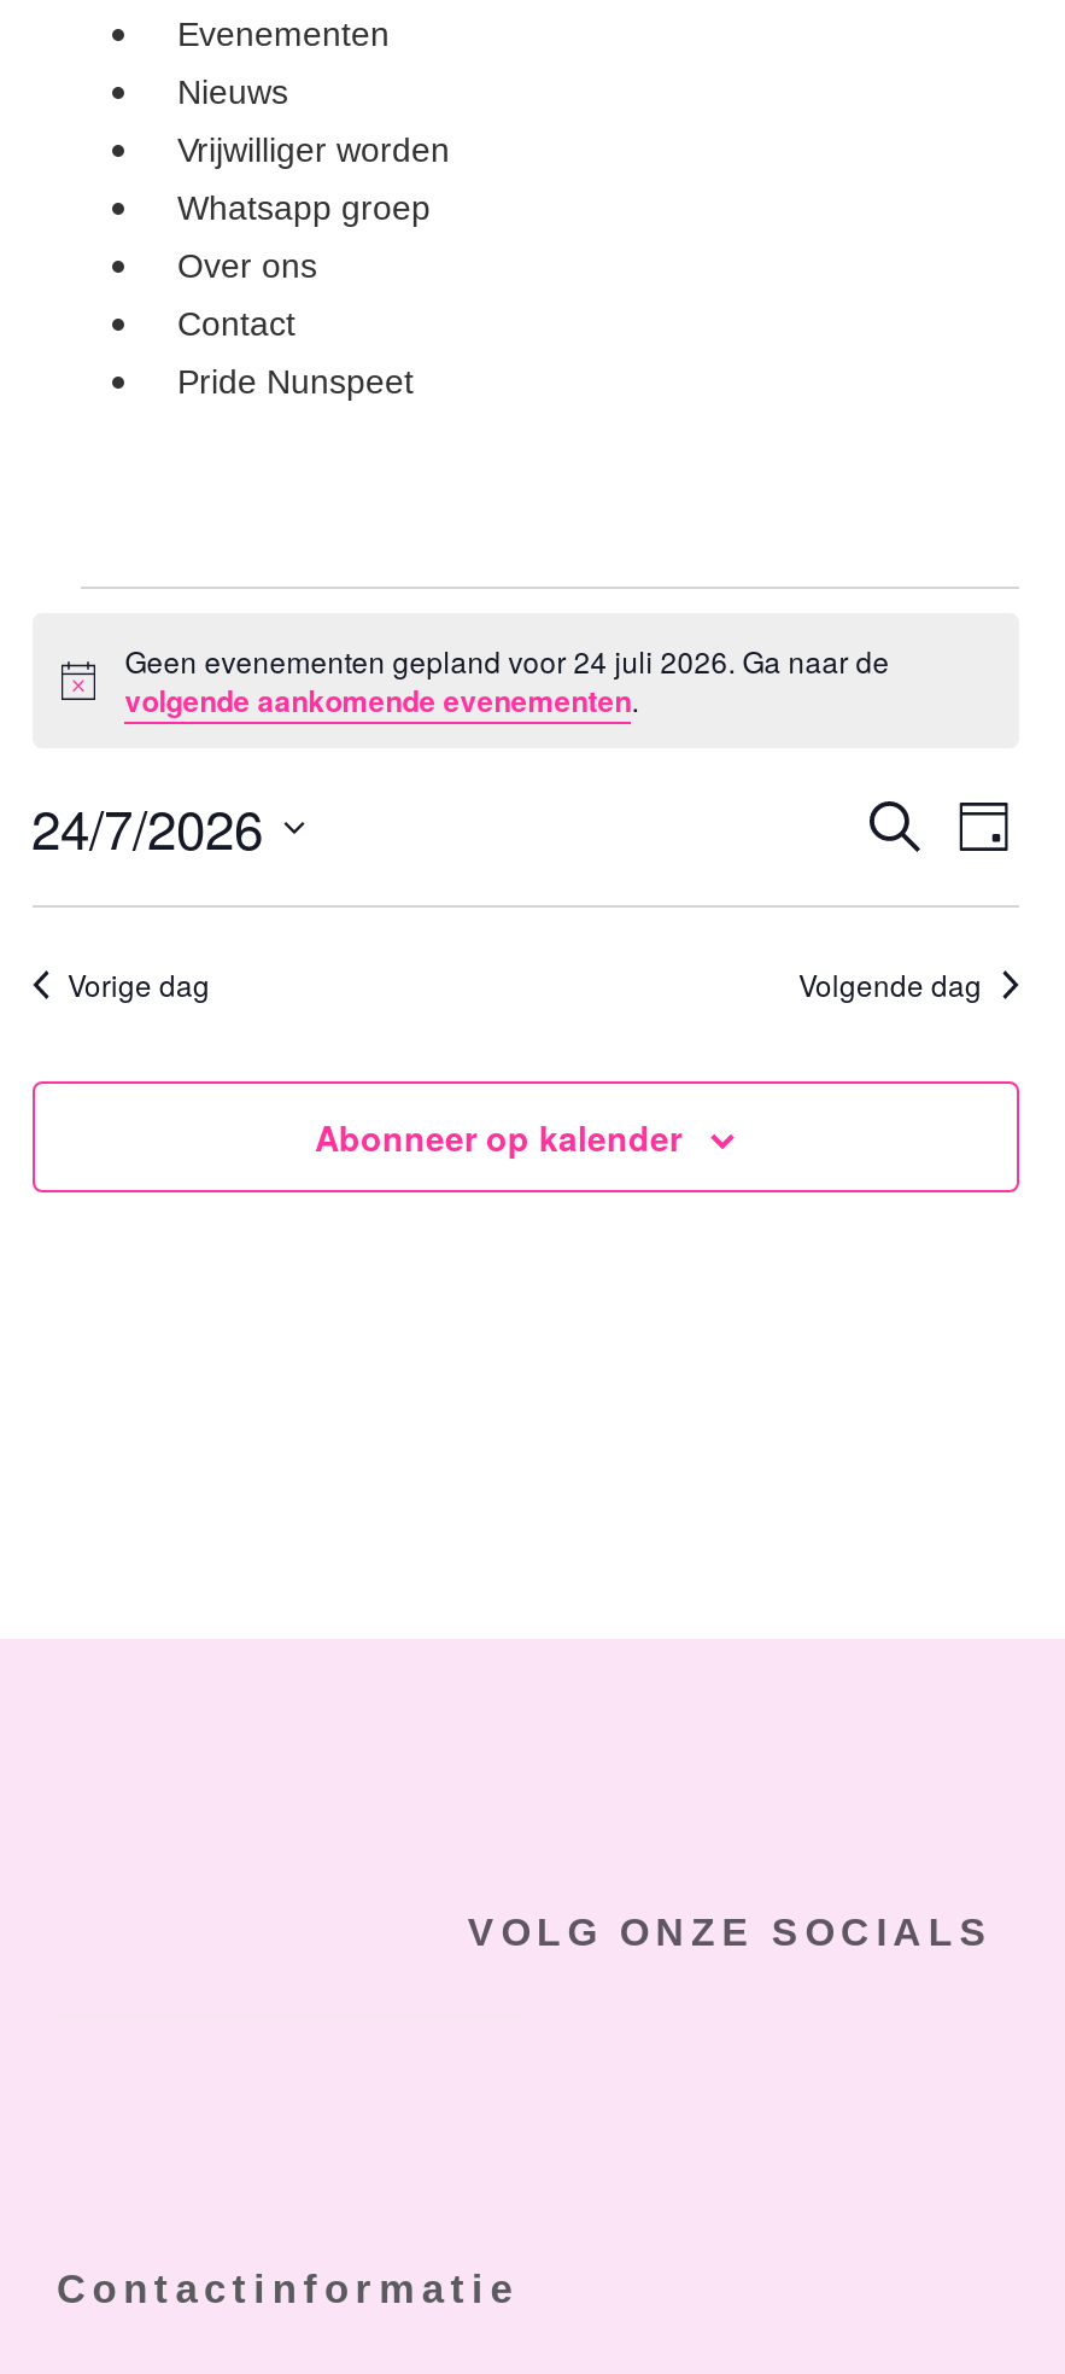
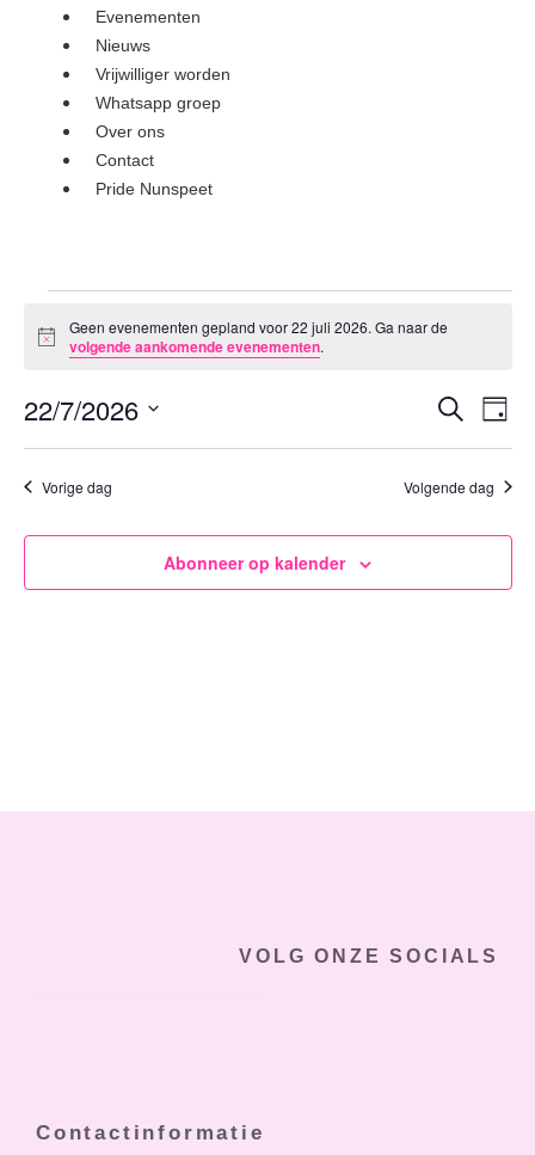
[125,639,890,680] Geen evenementen gepland voor 24 juli 2026. Ga naar de -> [70,316,448,337] Geen evenementen gepland voor 22 juli 2026. Ga naar de
[31,789,263,864] 24/7/2026 -> [23,390,138,427] 22/7/2026

